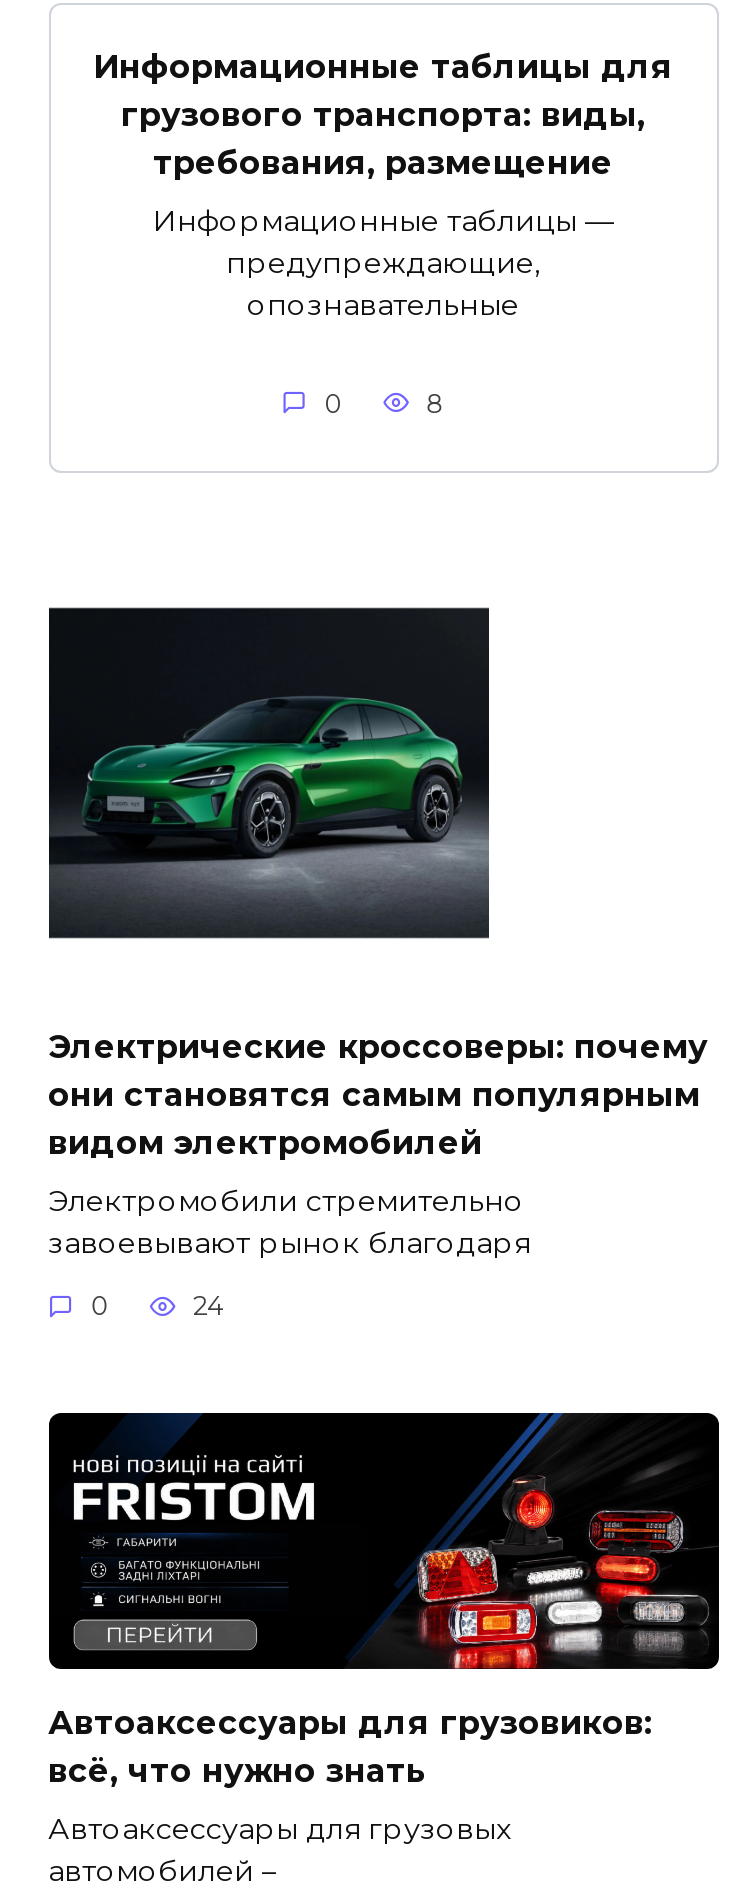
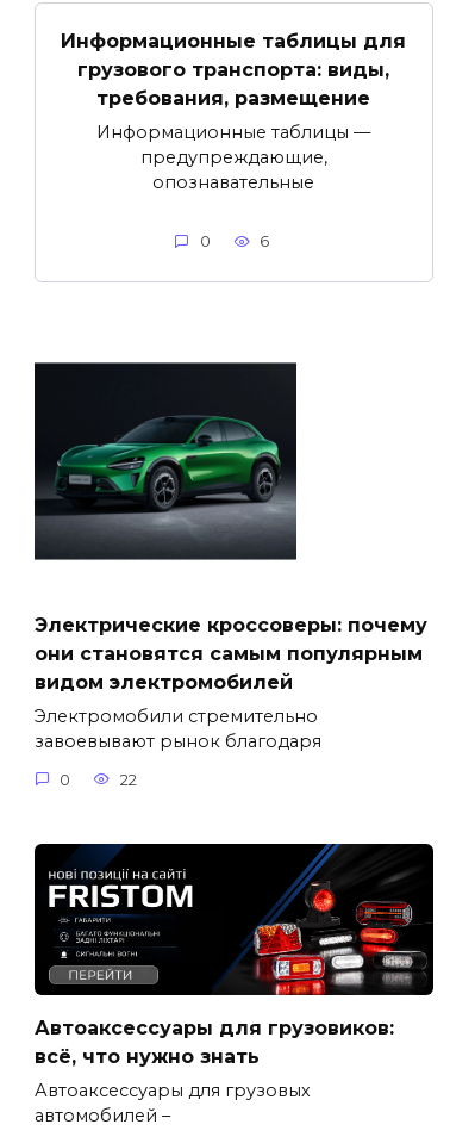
[427,388,445,418] 8 -> [260,233,269,250] 6
[193,1292,223,1322] 24 -> [120,771,137,789] 22

